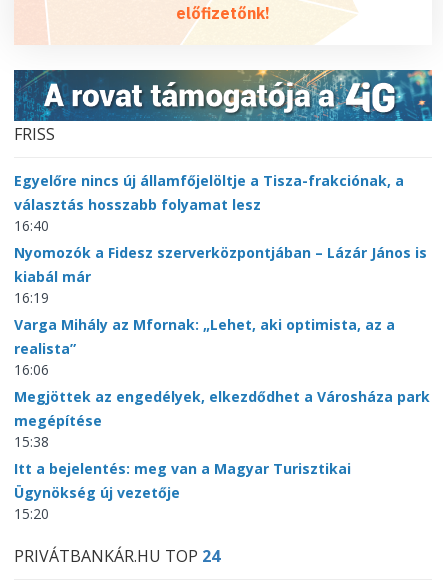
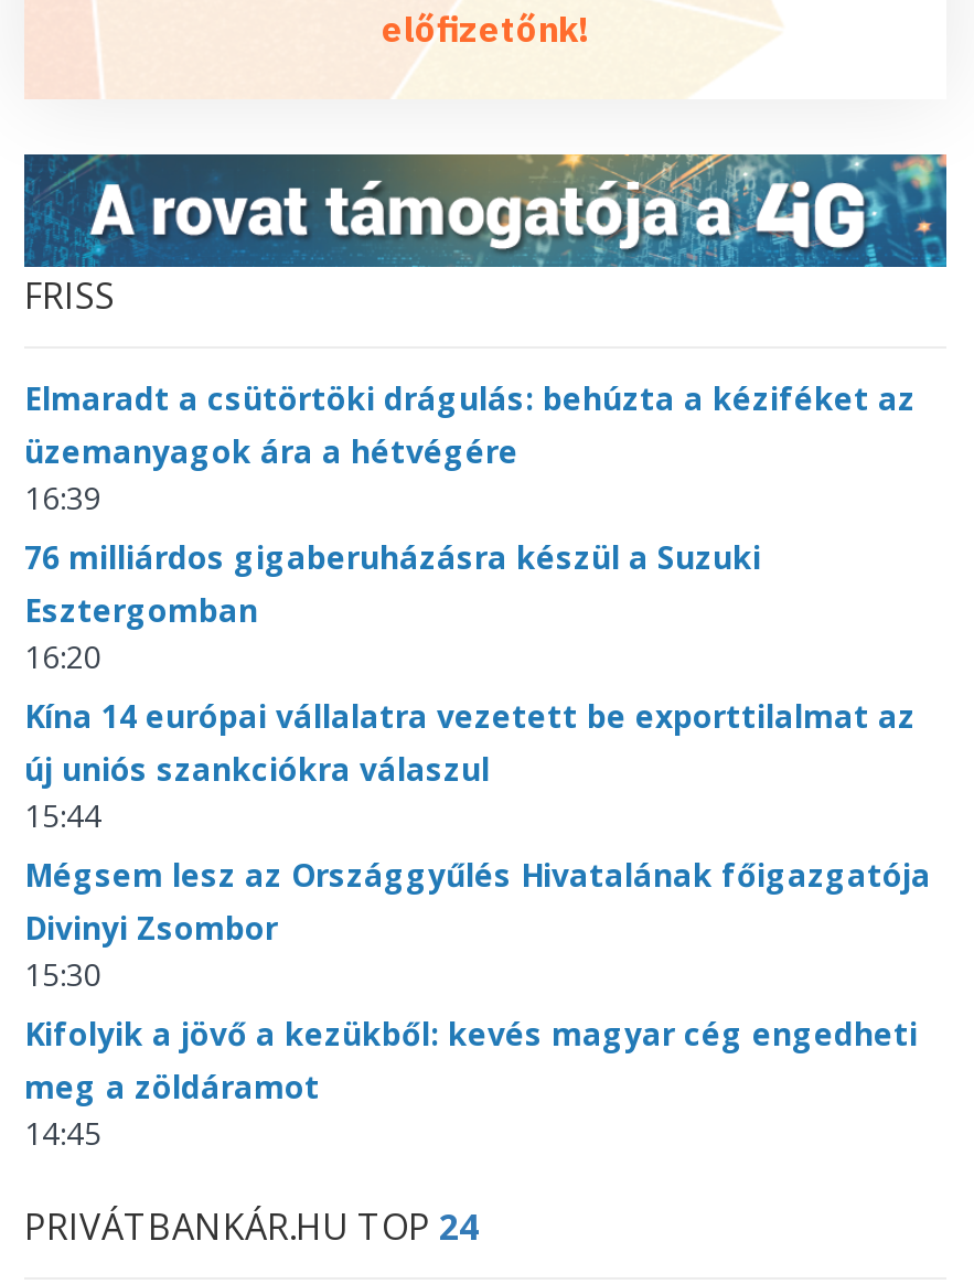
[14,171,430,523] Egyelőre nincs új államfőjelöltje a Tisza-frakciónak, a | választás hosszabb folyamat lesz | 16:40 | Nyomozók a Fidesz szerverközpontjában – Lázár János is | kiabál már | 16:19 | Varga Mihály az Mfornak: „Lehet, aki optimista, az a | realista” | 16:06 | Megjöttek az engedélyek, elkezdődhet a Városháza park | megépítése | 15:38 | Itt a bejelentés: meg van a Magyar Turisztikai | Ügynökség új vezetője | 15:20 -> [24,378,931,1155] Elmaradt a csütörtöki drágulás: behúzta a kéziféket az | üzemanyagok ára a hétvégére | 16:39 | 76 milliárdos gigaberuházásra készül a Suzuki | Esztergomban | 16:20 | Kína 14 európai vállalatra vezetett be exporttilalmat az | új uniós szankciókra válaszul | 15:44 | Mégsem lesz az Országgyűlés Hivatalának főigazgatója | Divinyi Zsombor | 15:30 | Kifolyik a jövő a kezükből: kevés magyar cég engedheti | meg a zöldáramot | 14:45

